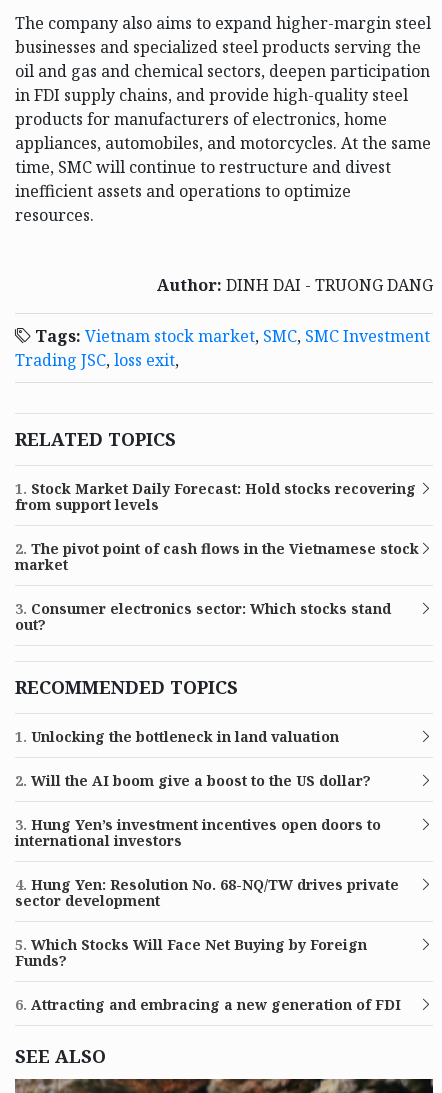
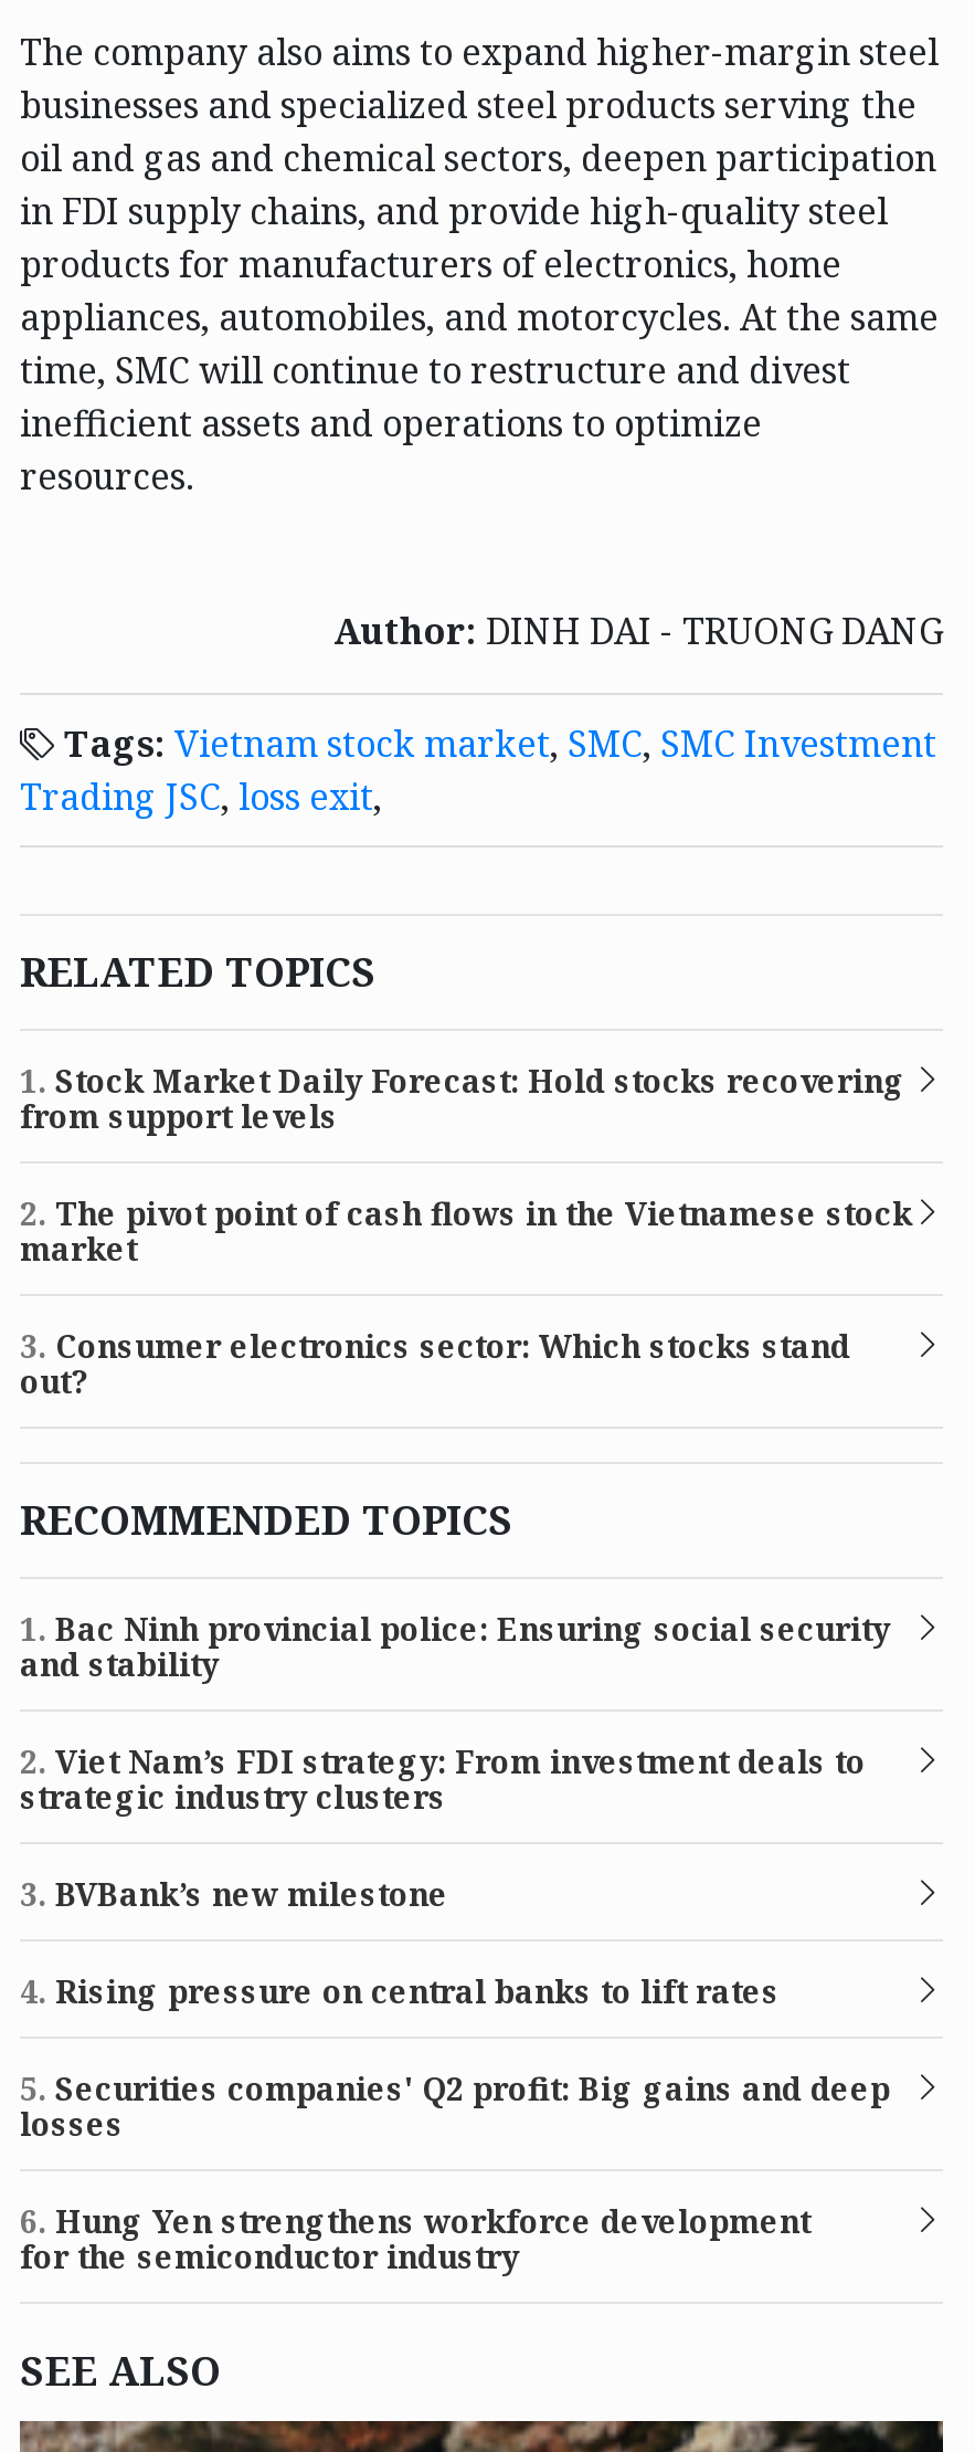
[15,727,339,746] 1. Unlocking the bottleneck in land valuation -> [20,1607,890,1684] 1. Bac Ninh provincial police: Ensuring social security | and stability
[15,771,371,790] 2. Will the AI boom give a boost to the US dollar? -> [20,1740,866,1817] 2. Viet Nam’s FDI strategy: From investment deals to | strategic industry clusters
[15,815,381,850] 3. Hung Yen’s investment incentives open doors to | international investors -> [20,1872,448,1914] 3. BVBank’s new milestone
[15,875,399,910] 4. Hung Yen: Resolution No. 68-NQ/TW drives private | sector development -> [20,1970,780,2012] 4. Rising pressure on central banks to lift rates
[15,935,367,970] 5. Which Stocks Will Face Net Buying by Foreign | Funds? -> [20,2067,890,2144] 5. Securities companies' Q2 profit: Big gains and deep | losses
[15,995,401,1014] 6. Attracting and embracing a new generation of FDI -> [20,2199,810,2277] 6. Hung Yen strengthens workforce development | for the semiconductor industry

